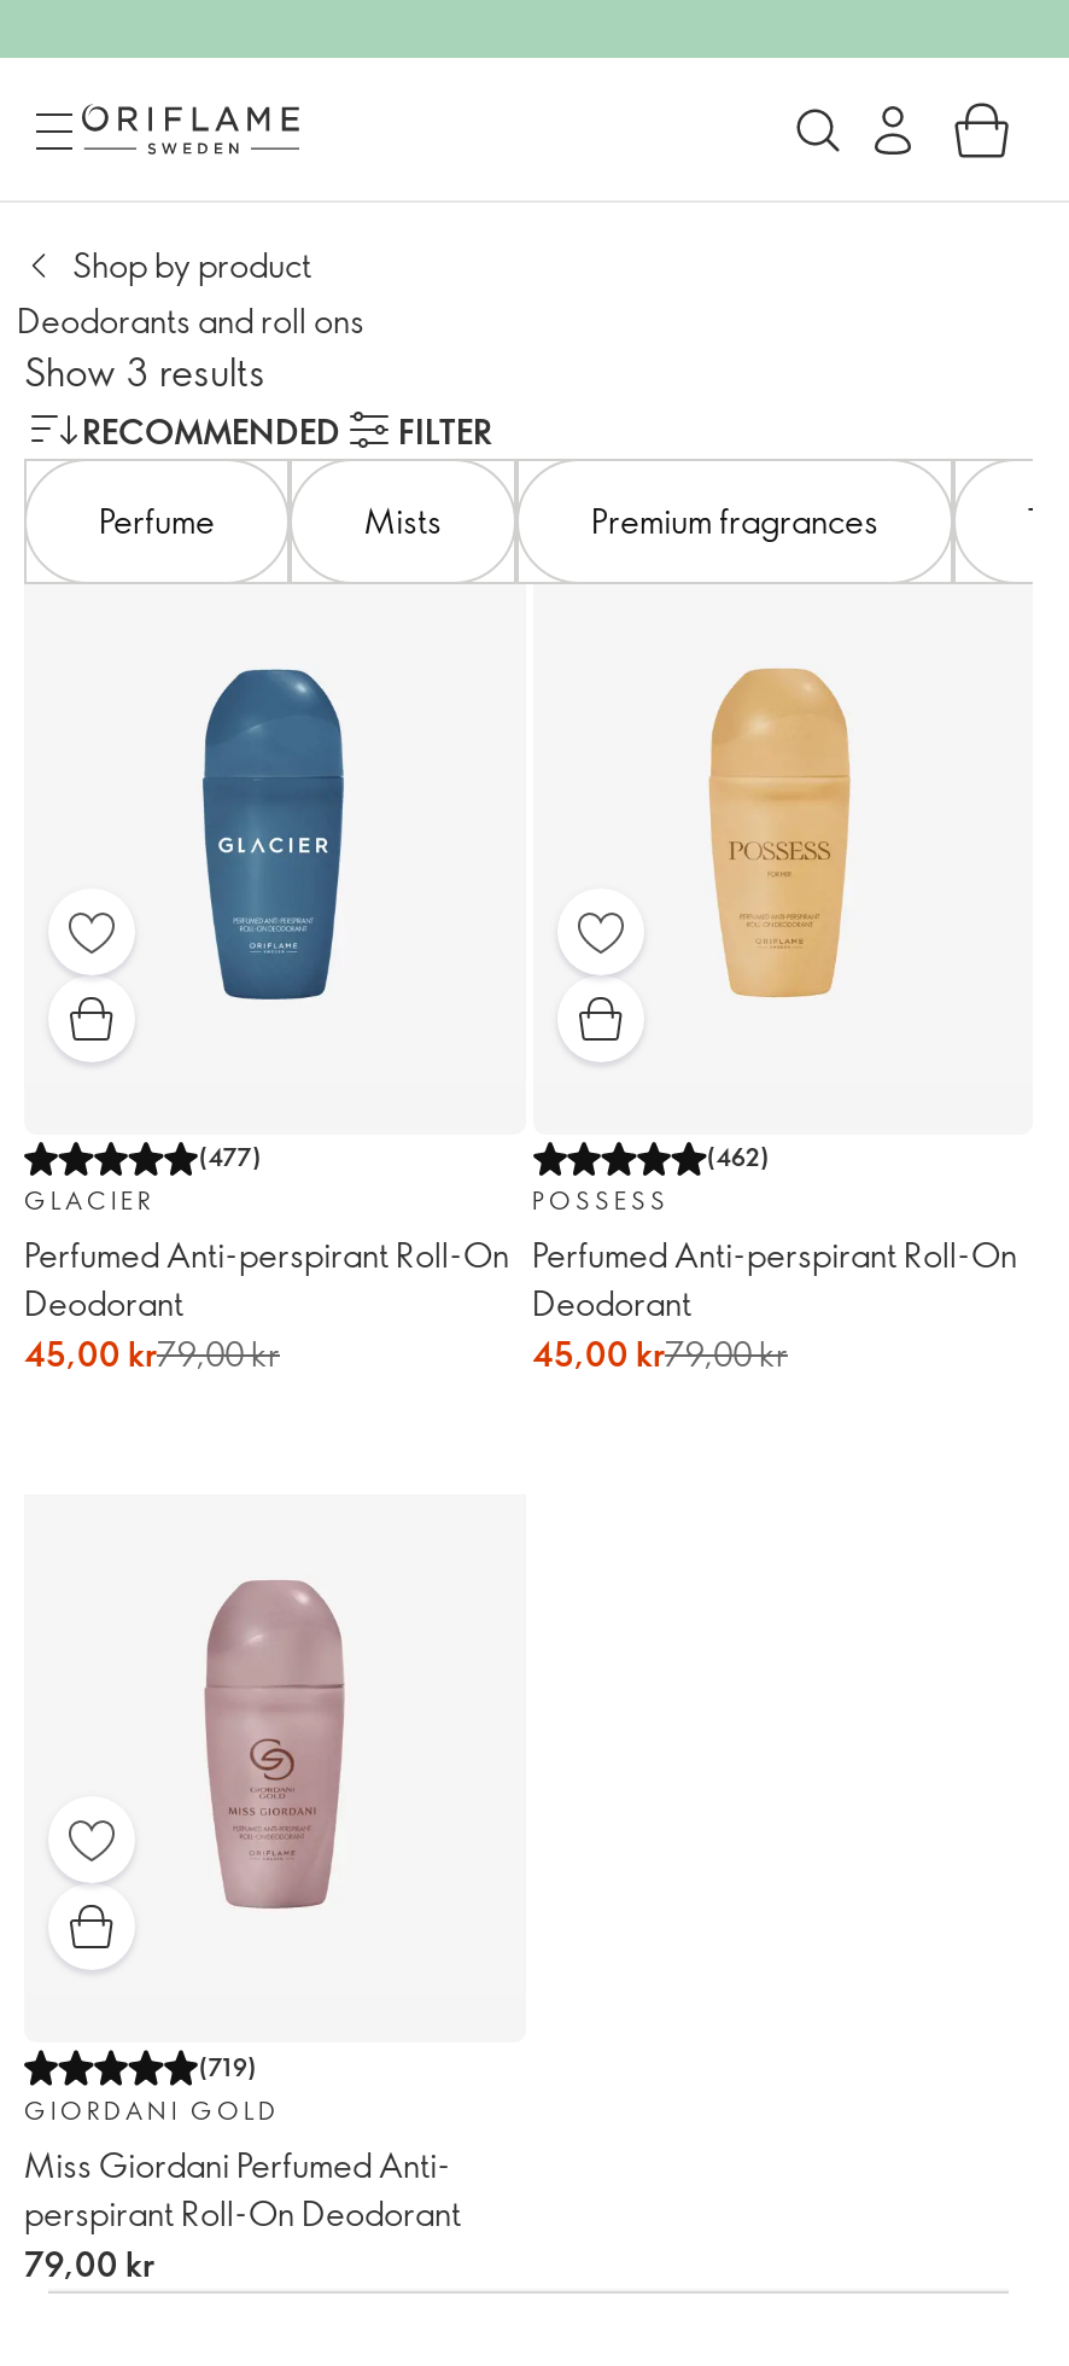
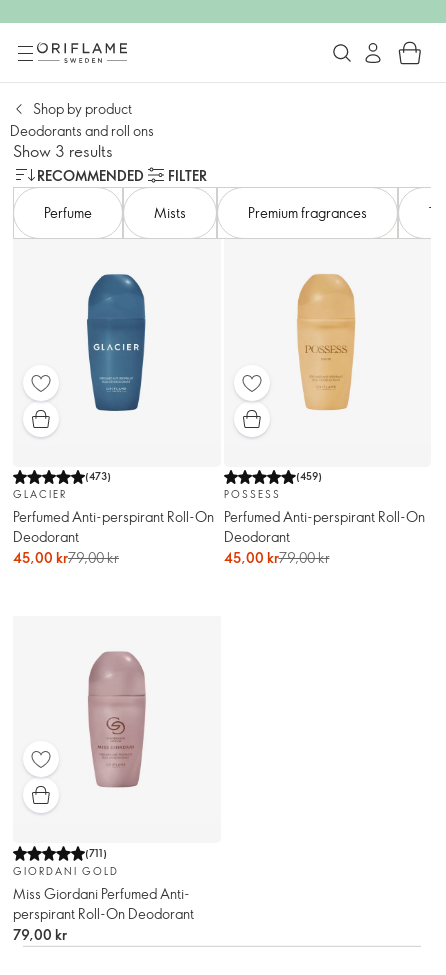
[198,1140,261,1174] (477) -> [85,469,111,483] (473)
[706,1140,769,1174] (462) -> [296,469,322,483] (459)
[198,2050,256,2084] (719) -> [85,846,107,860] (711)

